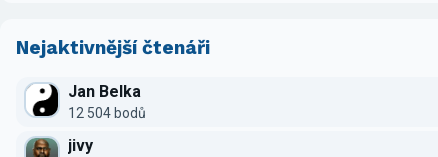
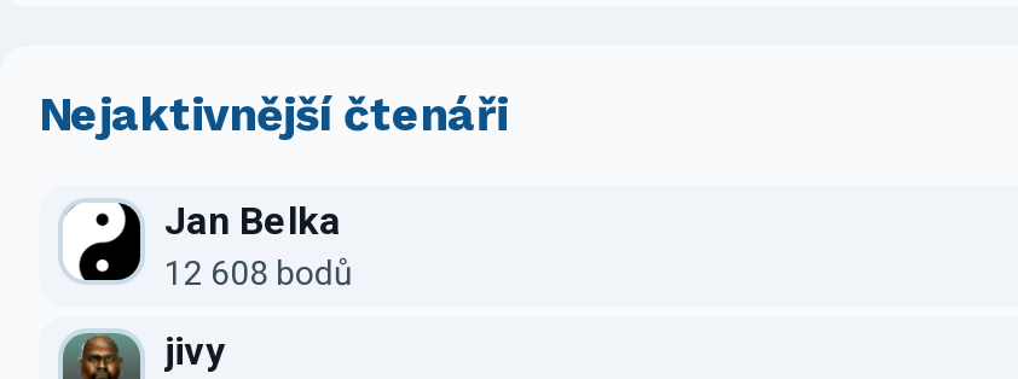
[68,105,146,121] 12 504 bodů -> [164,253,353,292] 12 608 bodů

